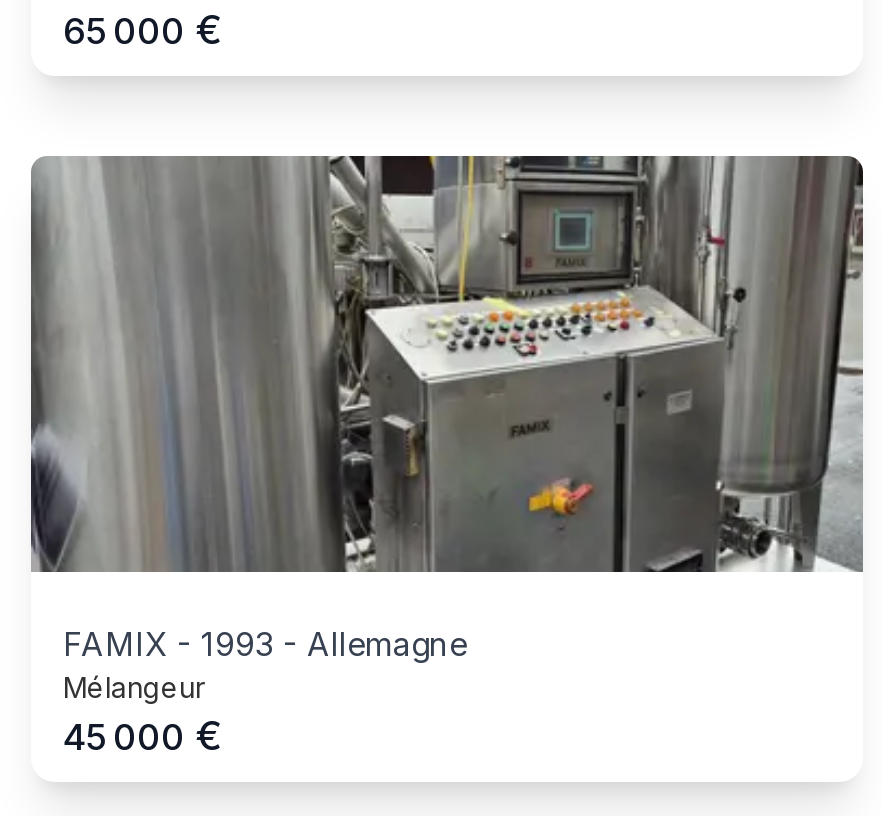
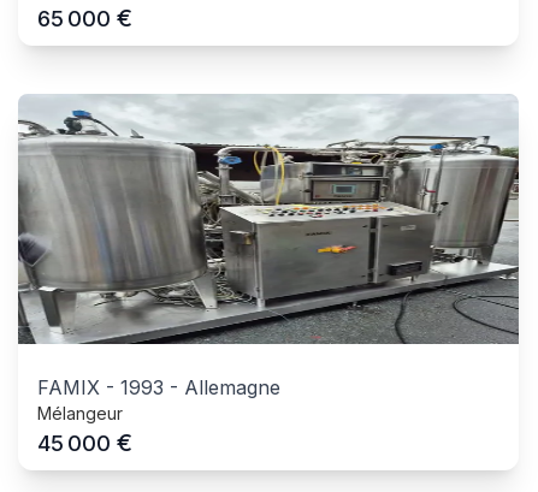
[29,154,865,574] [image] -> [18,94,519,345] [image]

